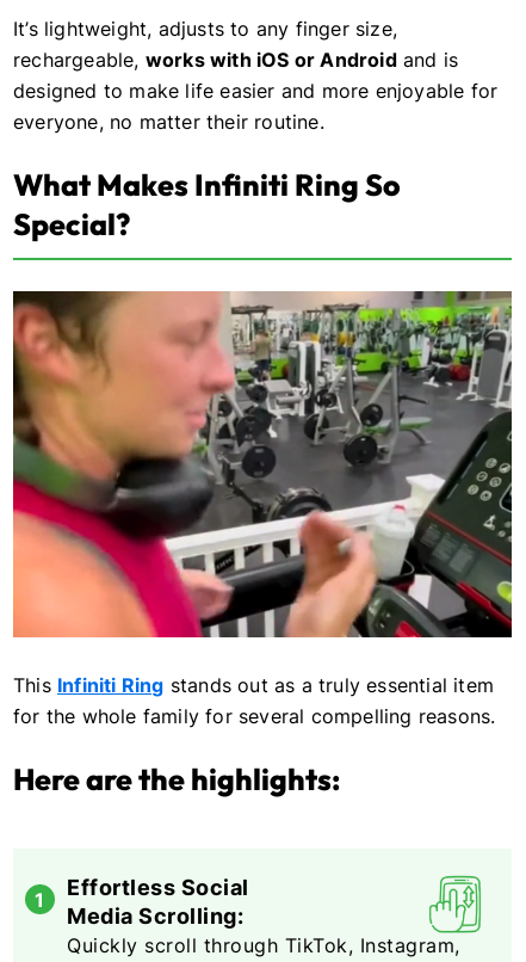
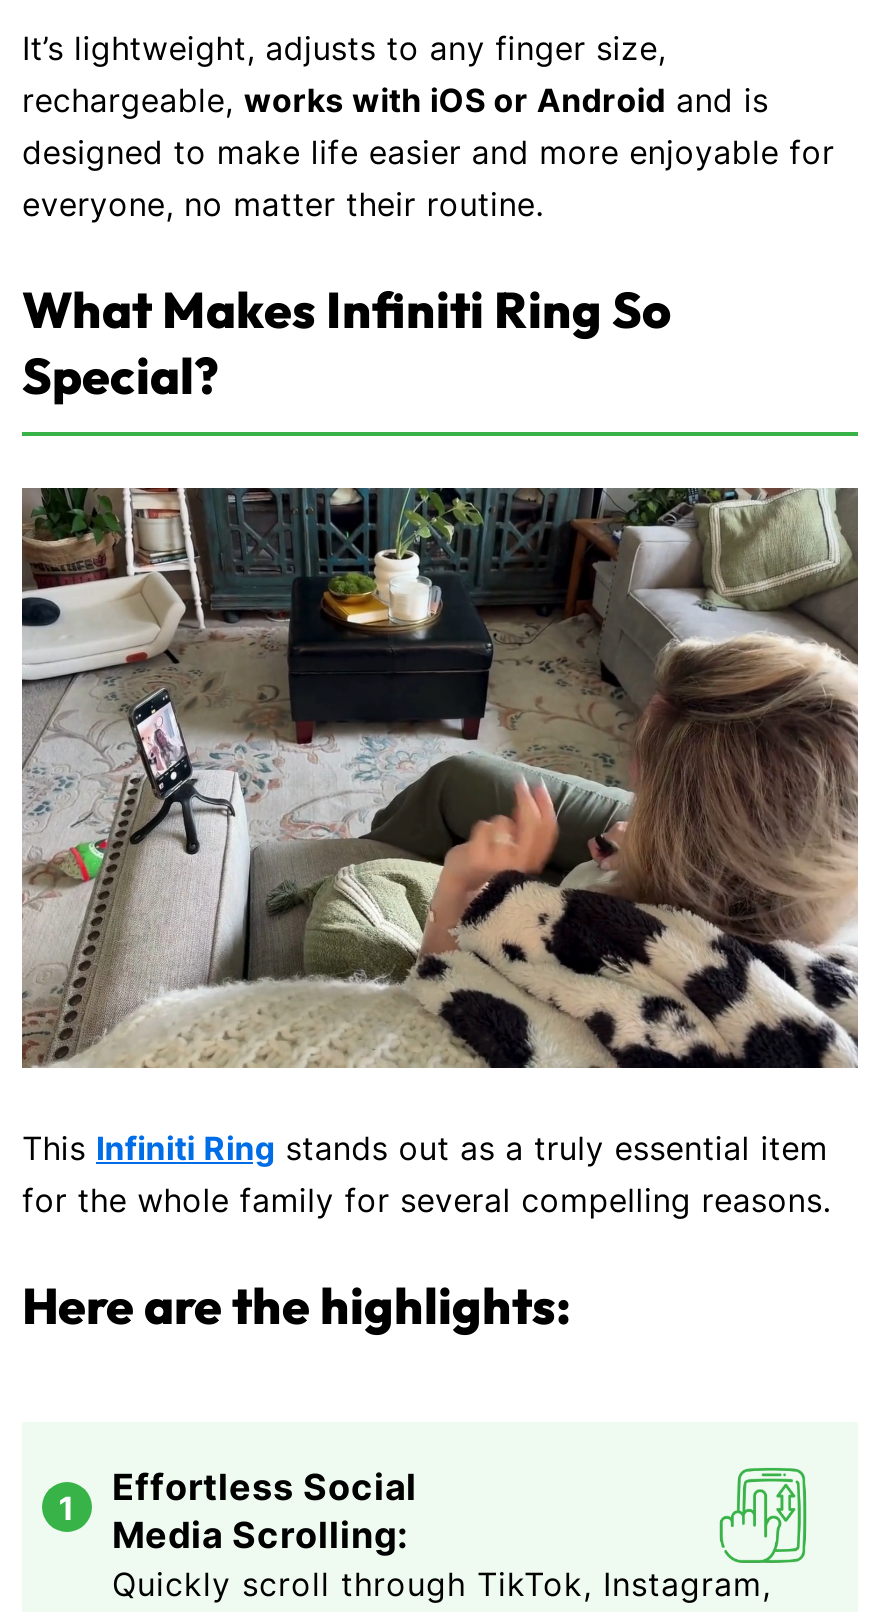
[12,290,513,639] [image] -> [20,486,860,1070] [image]

